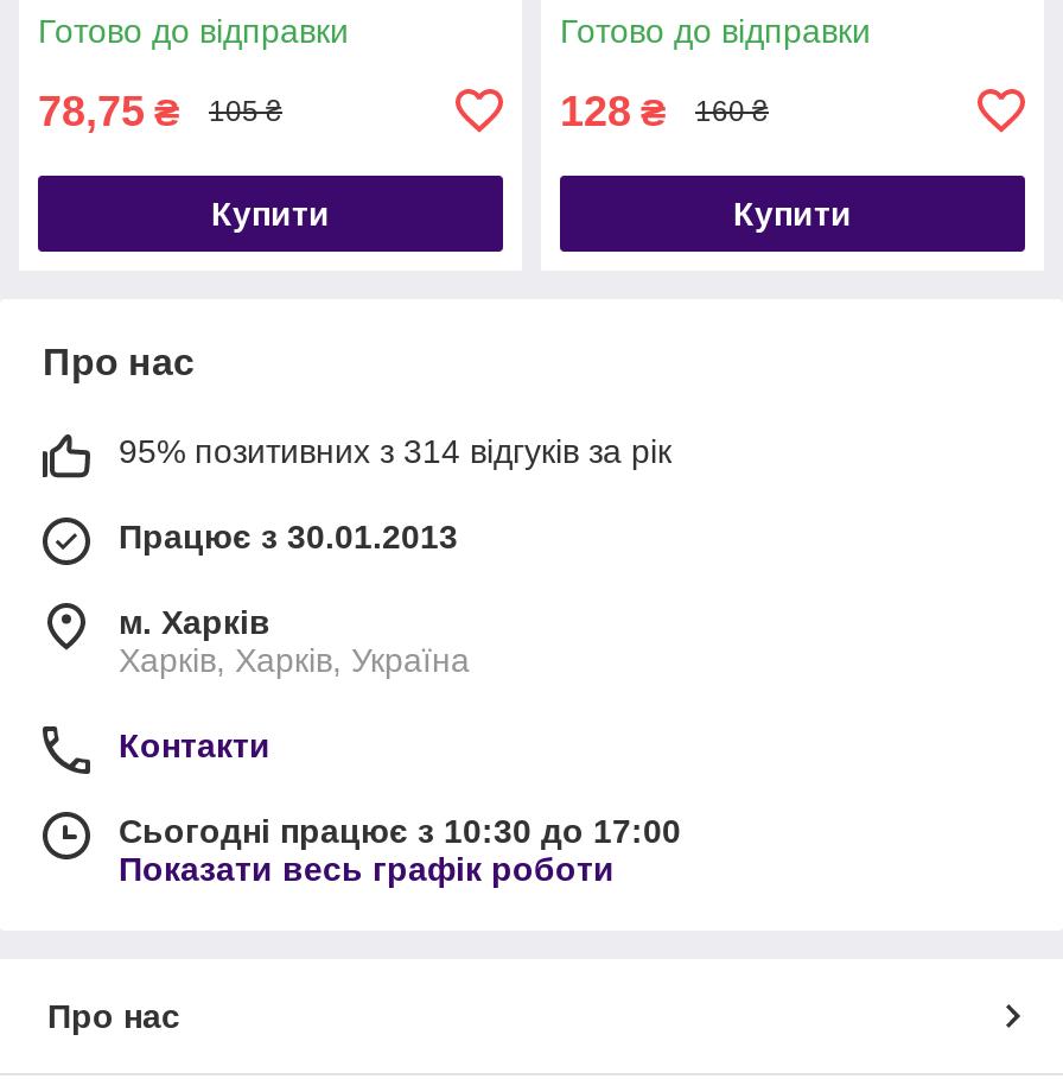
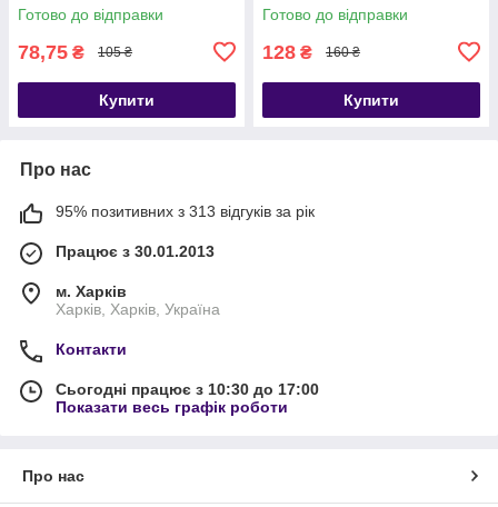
[119,432,671,470] 95% позитивних з 314 відгуків за рік -> [56,202,315,220] 95% позитивних з 313 відгуків за рік

